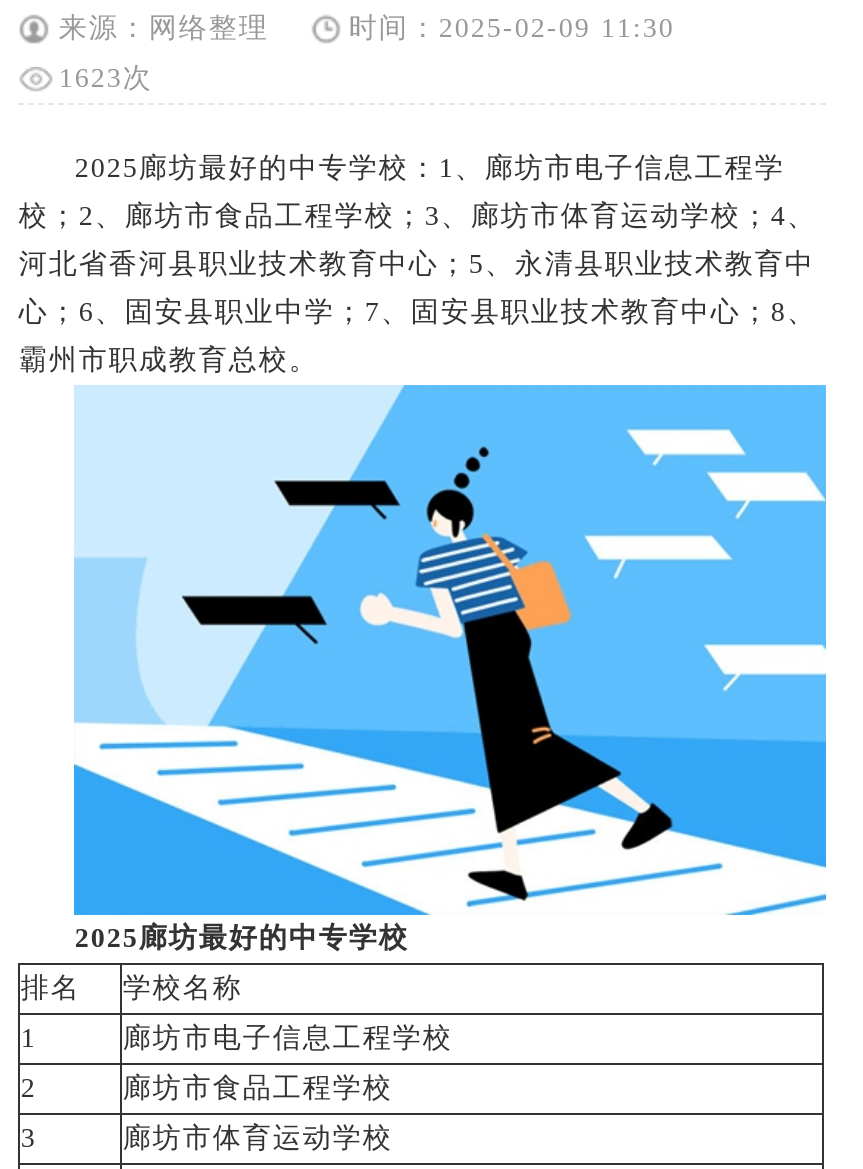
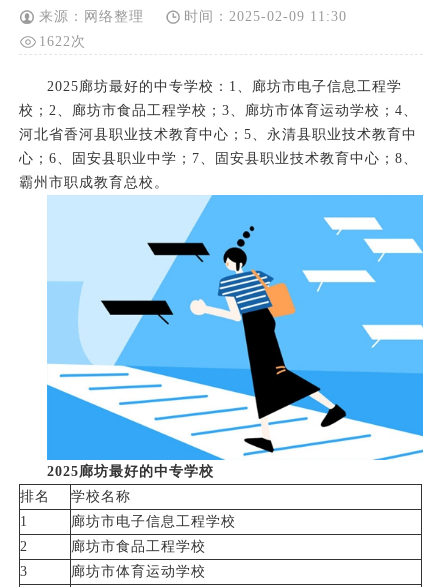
[59,63,153,93] 1623次 -> [39,34,86,49] 1622次

